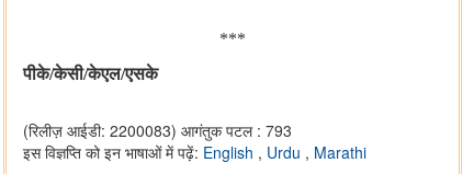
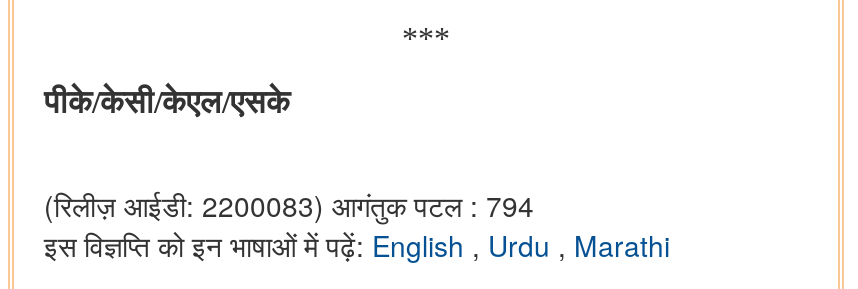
[23,119,292,141] (रिलीज़ आईडी: 2200083) आगंतुक पटल : 793 -> [44,185,534,225] (रिलीज़ आईडी: 2200083) आगंतुक पटल : 794

